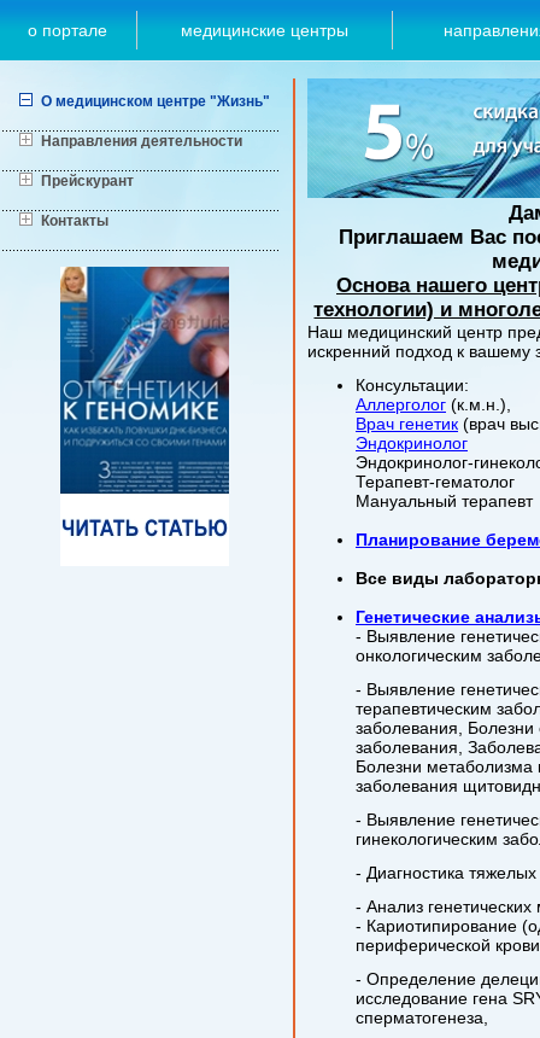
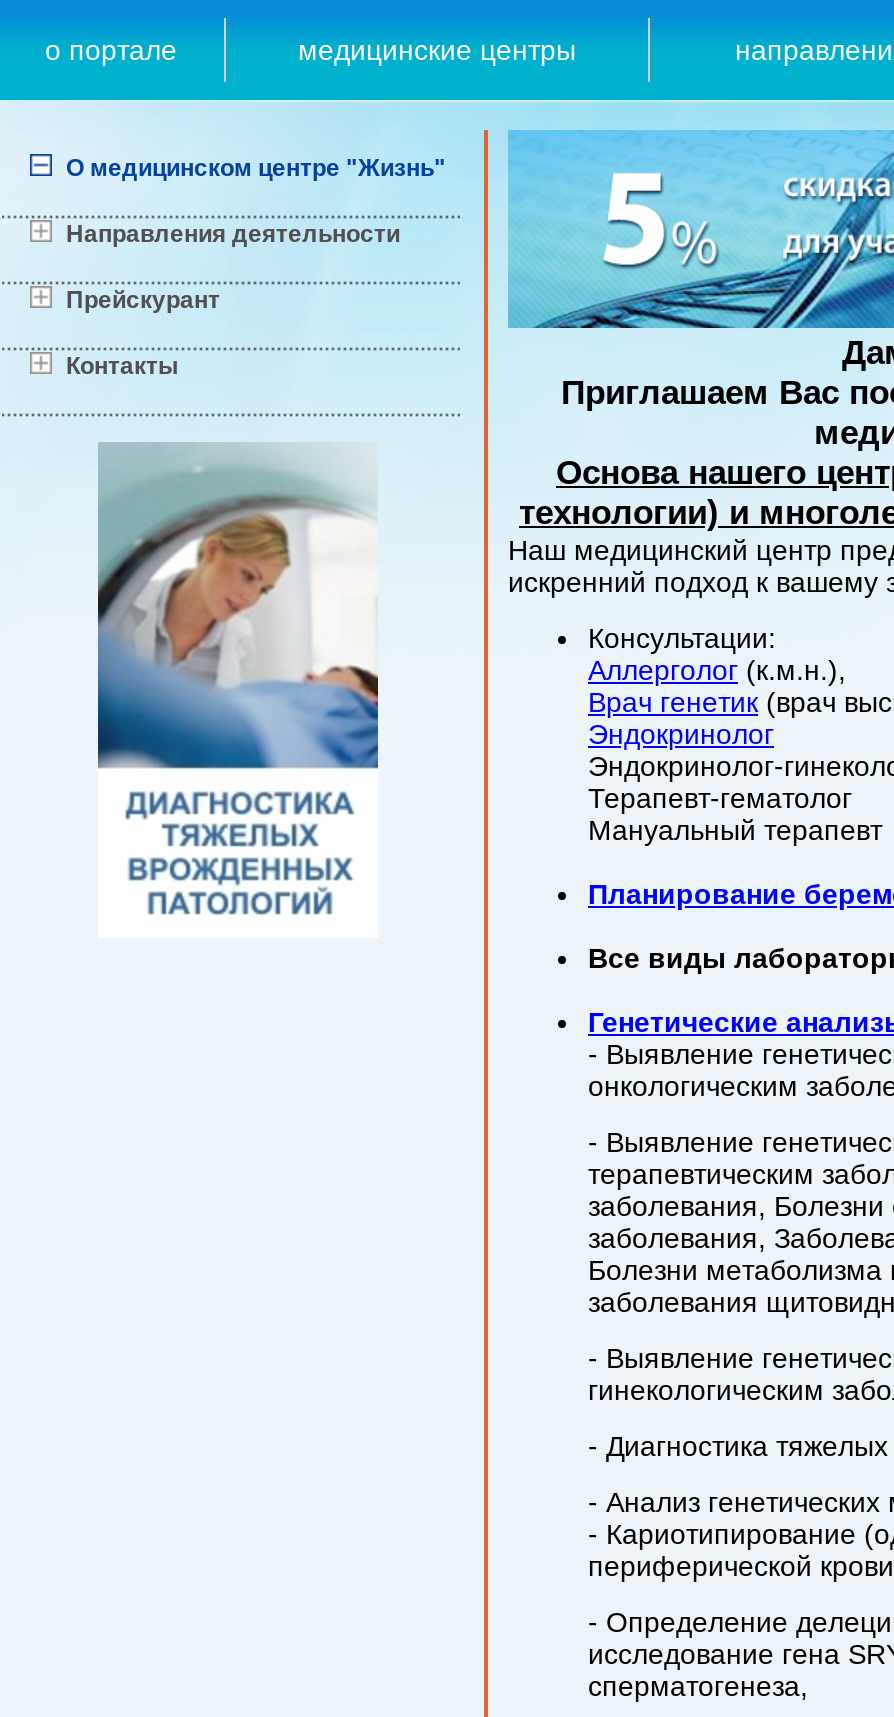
[59,266,230,552] [image] -> [96,442,380,916] [image]

